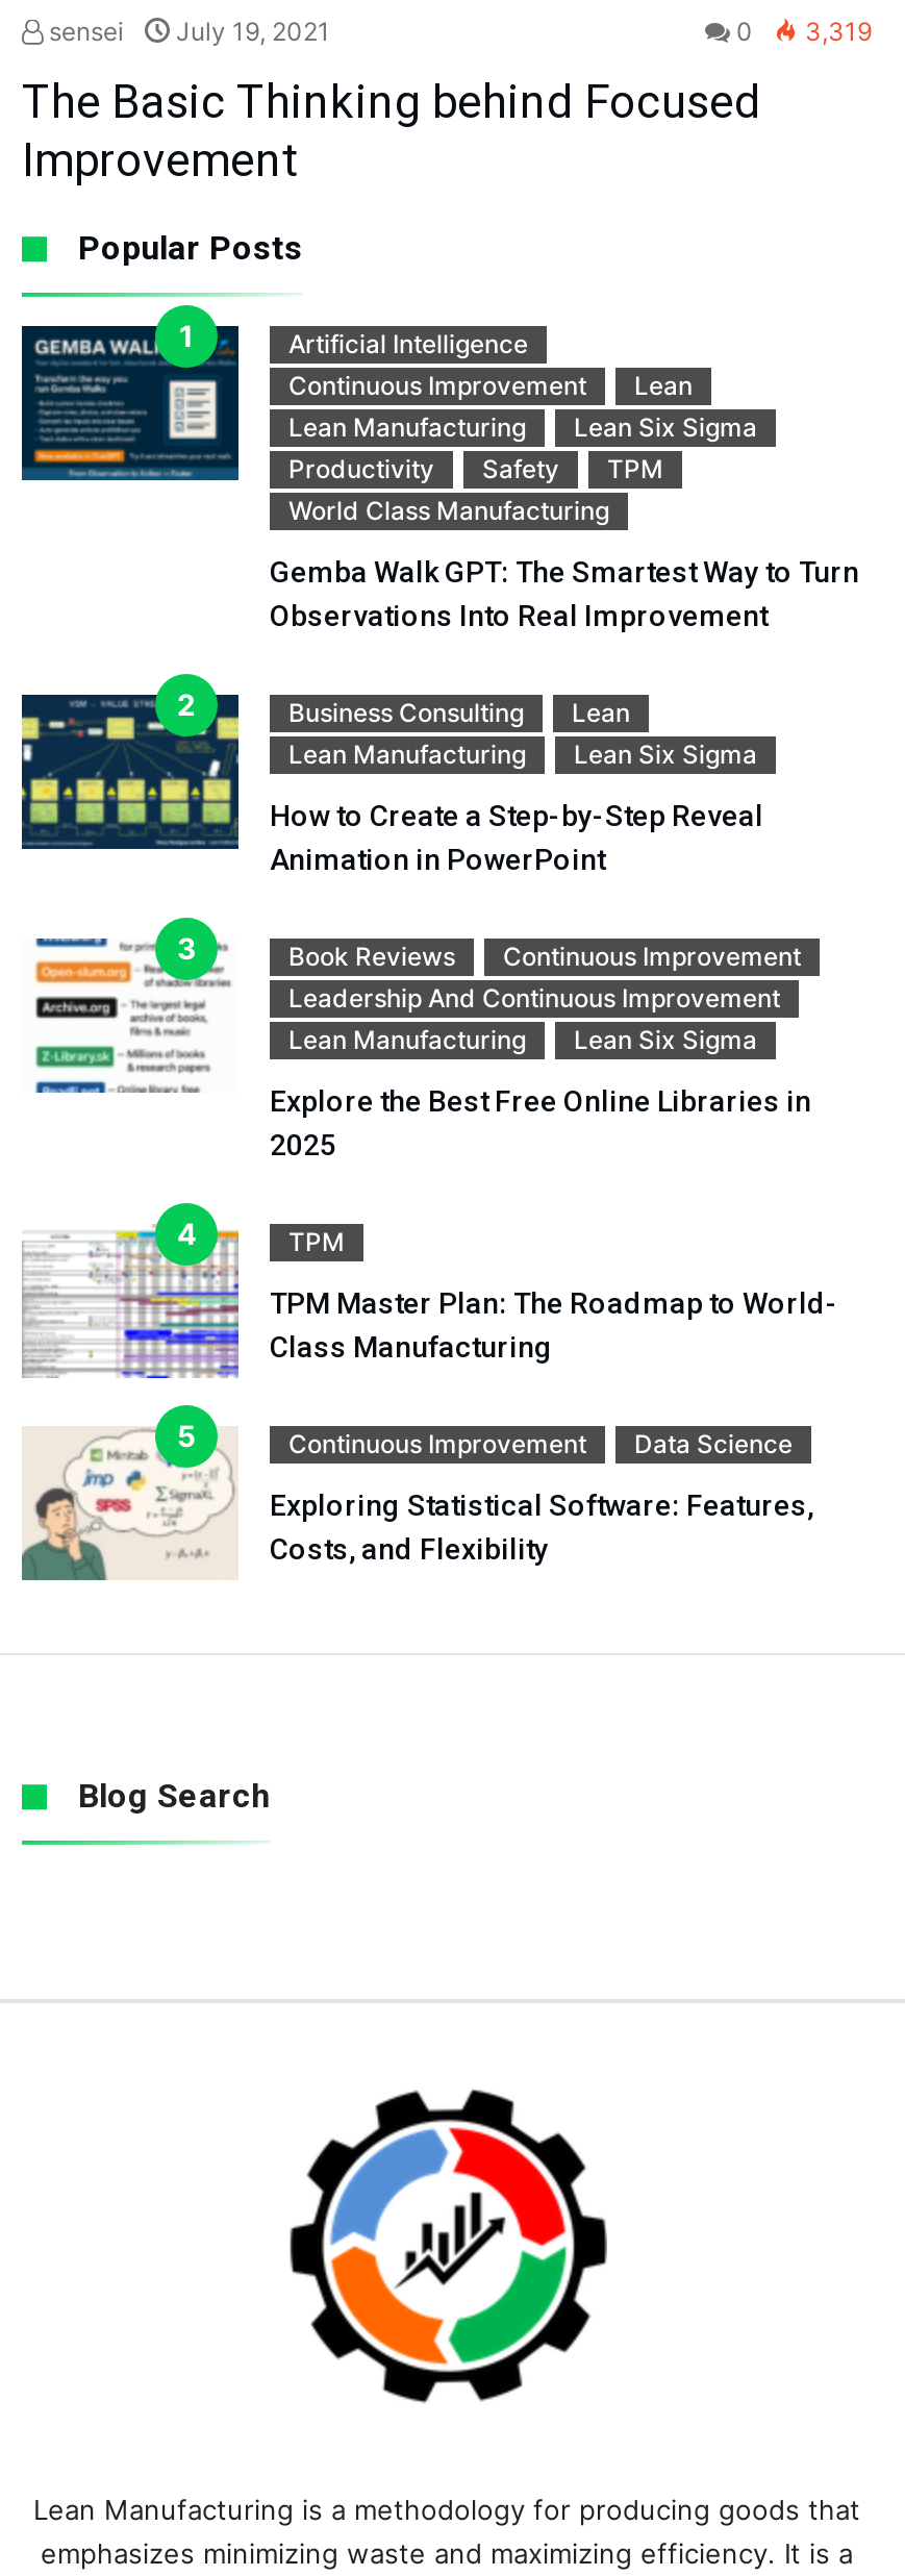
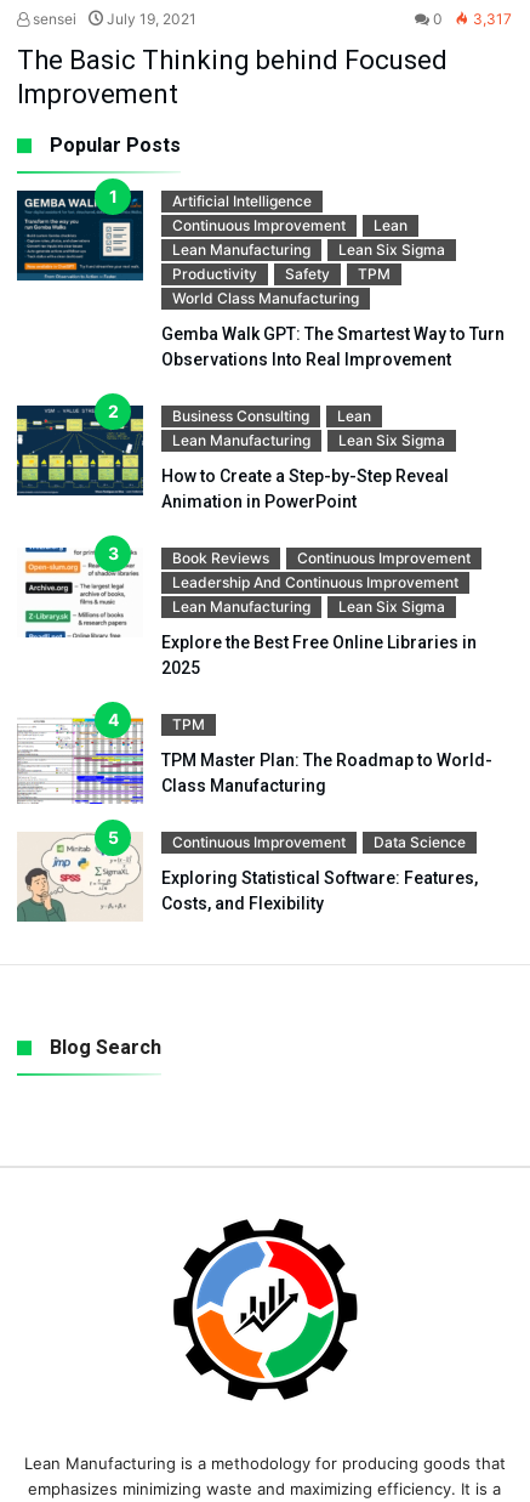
[730,16,872,47] 0 3,319 -> [429,10,512,28] 0 3,317

